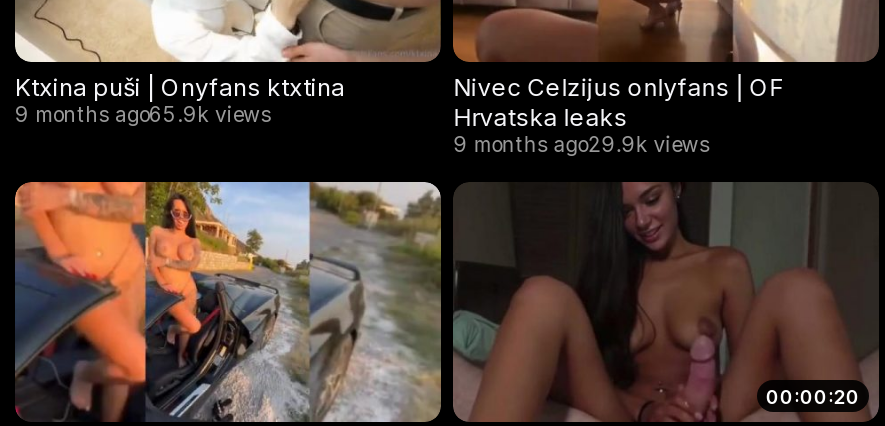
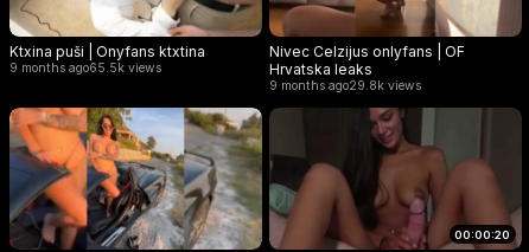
[15,103,271,129] 9 months ago65.9k views -> [9,61,161,76] 9 months ago65.5k views
[453,133,709,159] 9 months ago29.9k views -> [269,79,421,94] 9 months ago29.8k views

